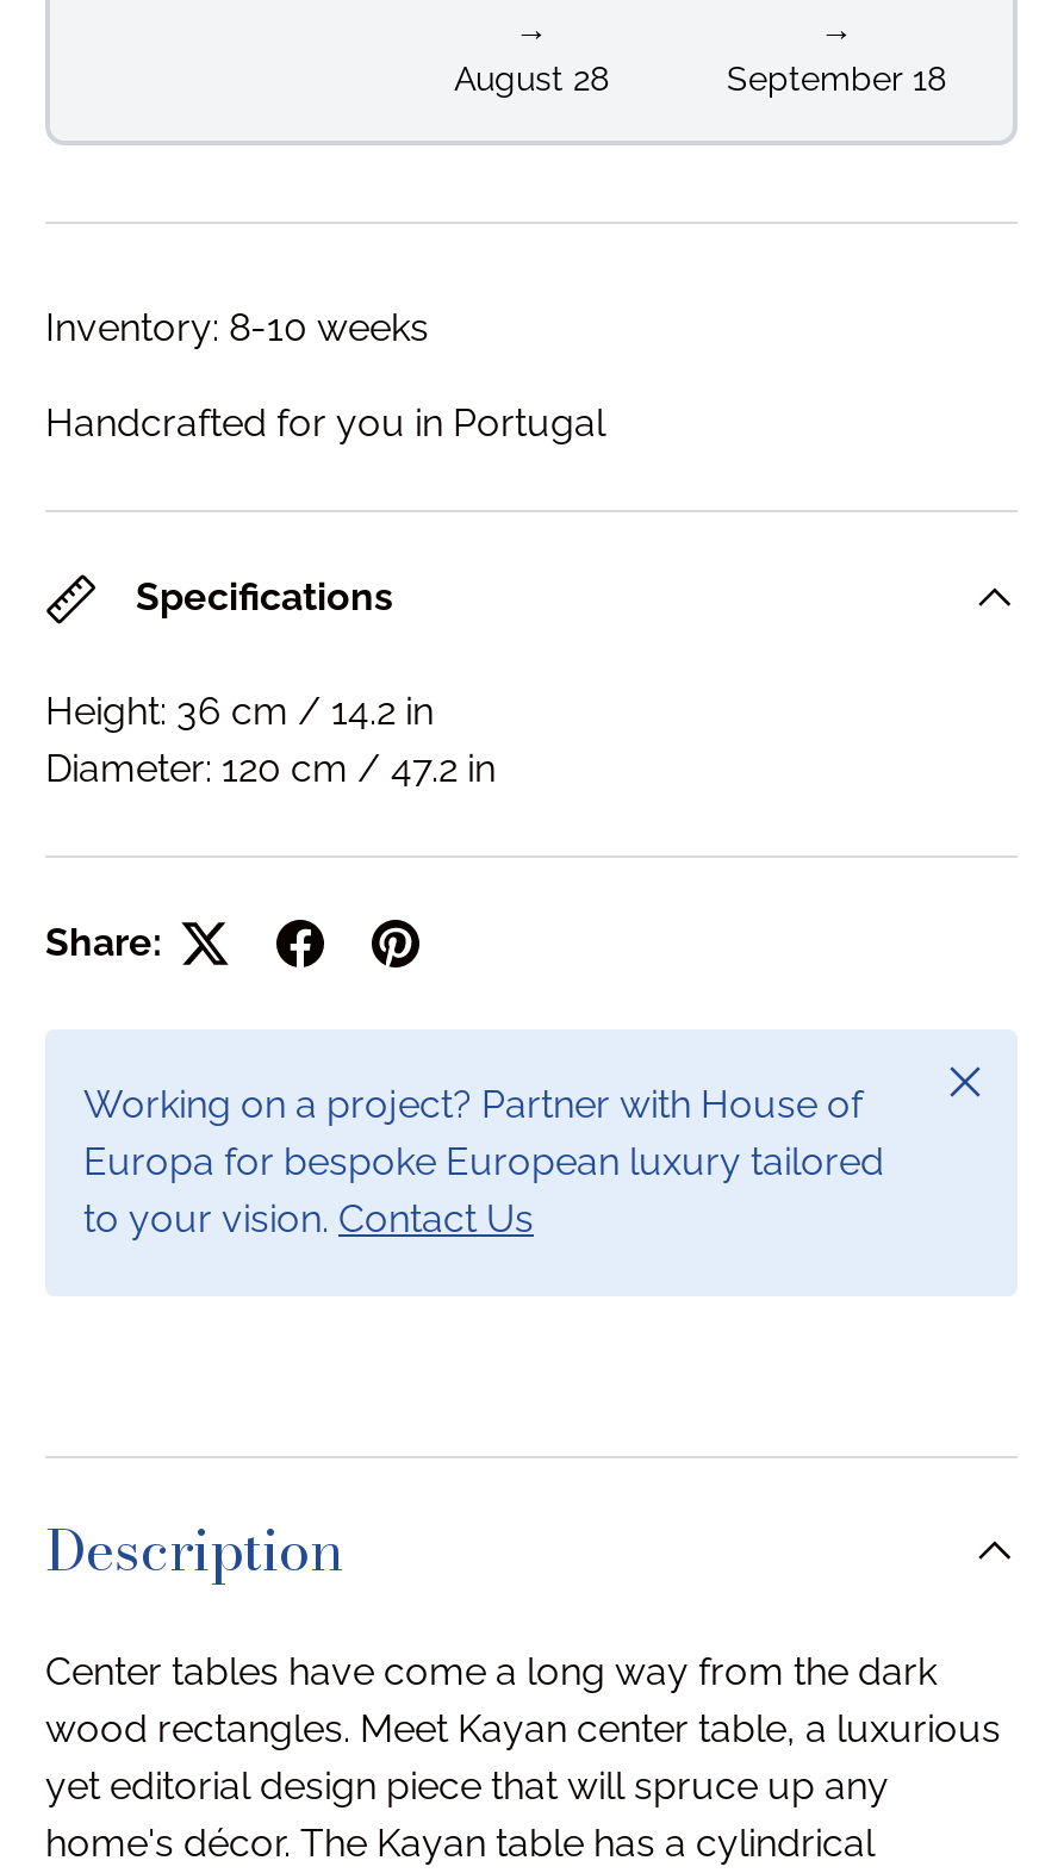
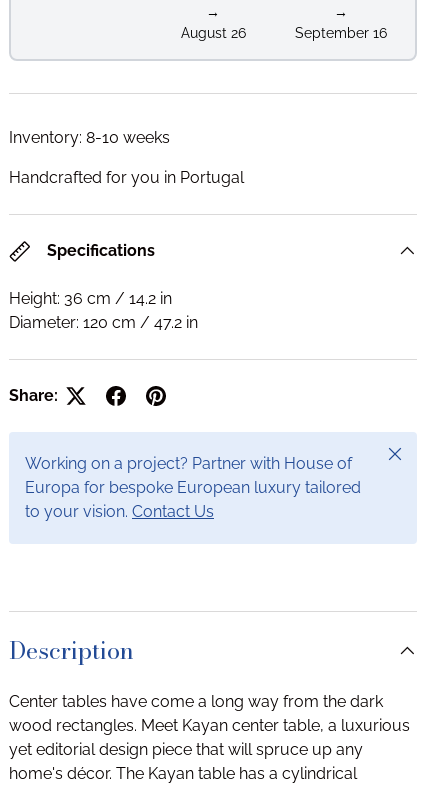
[454,60,609,98] August 28 -> [180,25,245,41] August 26
[727,60,946,98] September 18 -> [295,25,387,41] September 16

